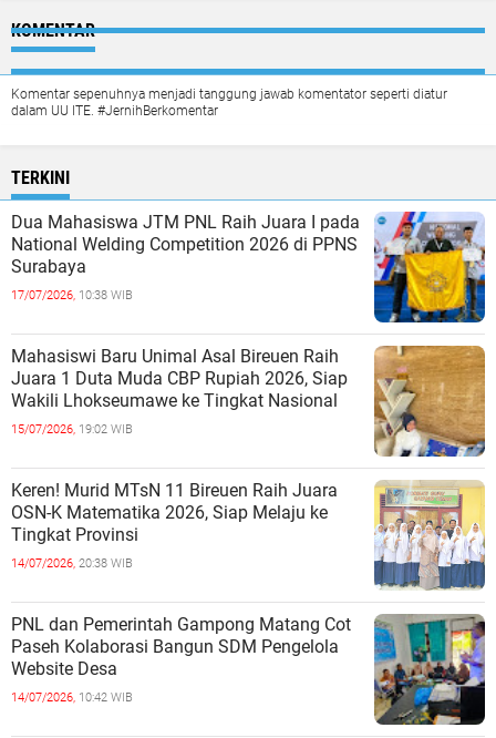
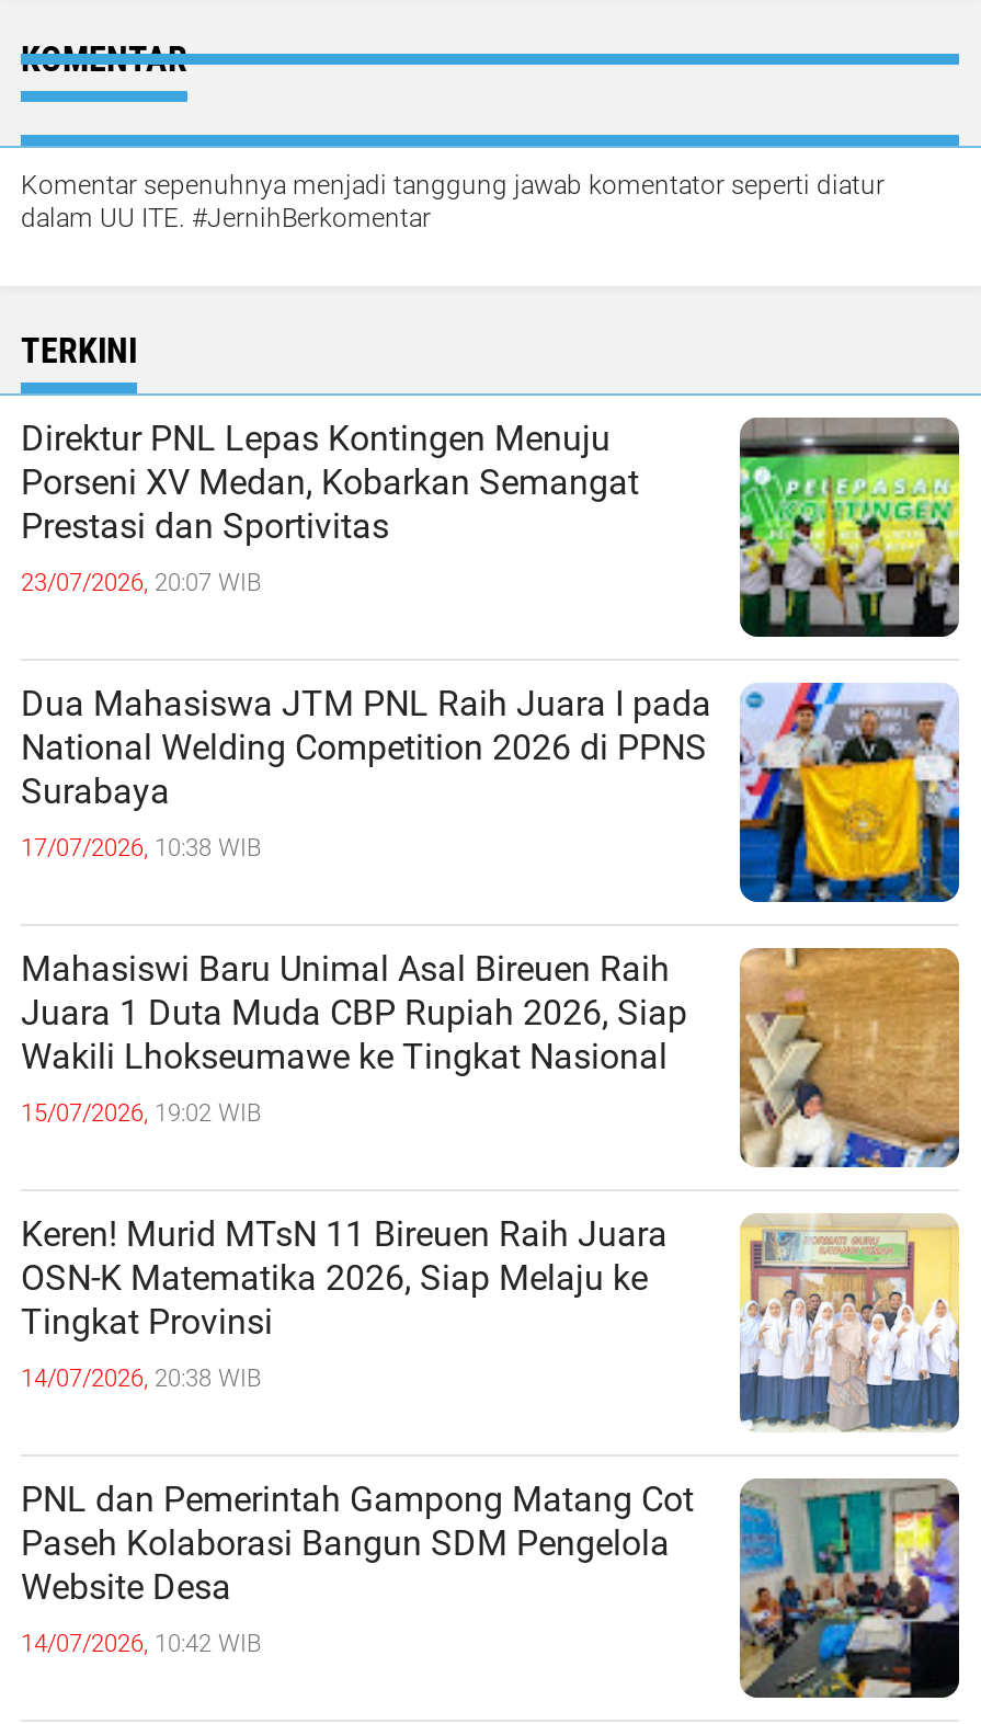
none -> [21,417,639,597] Direktur PNL Lepas Kontingen Menuju | Porseni XV Medan, Kobarkan Semangat | Prestasi dan Sportivitas | 23/07/2026, 20:07 WIB
none -> [738,415,961,639] [image]

